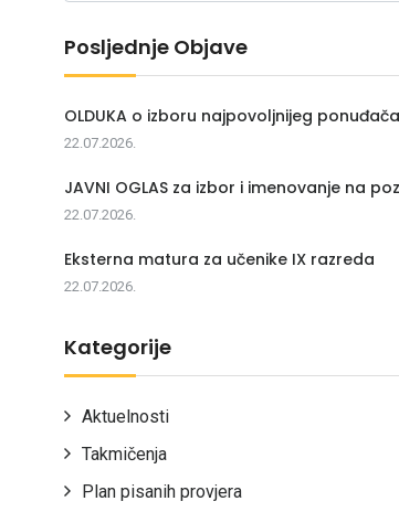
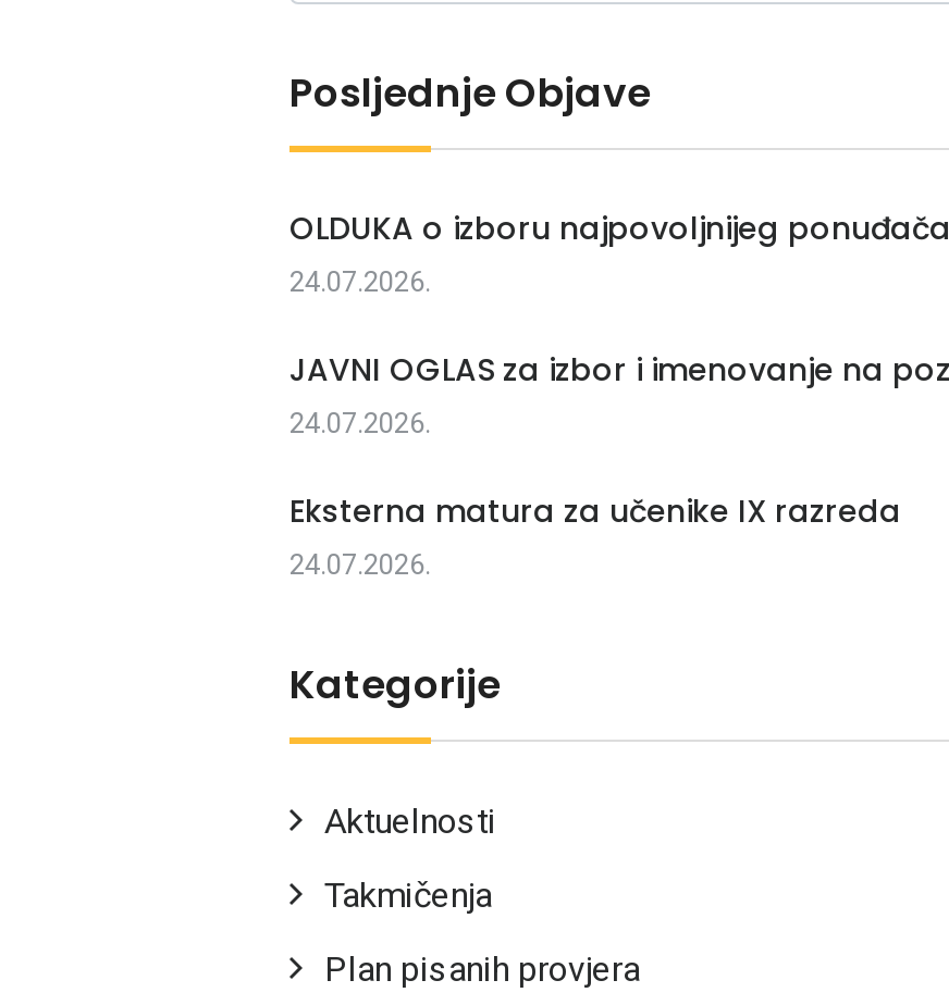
[64,135,136,152] 22.07.2026. -> [289,266,431,299] 24.07.2026.
[64,207,136,223] 22.07.2026. -> [289,408,431,441] 24.07.2026.
[64,279,136,295] 22.07.2026. -> [289,549,431,582] 24.07.2026.

